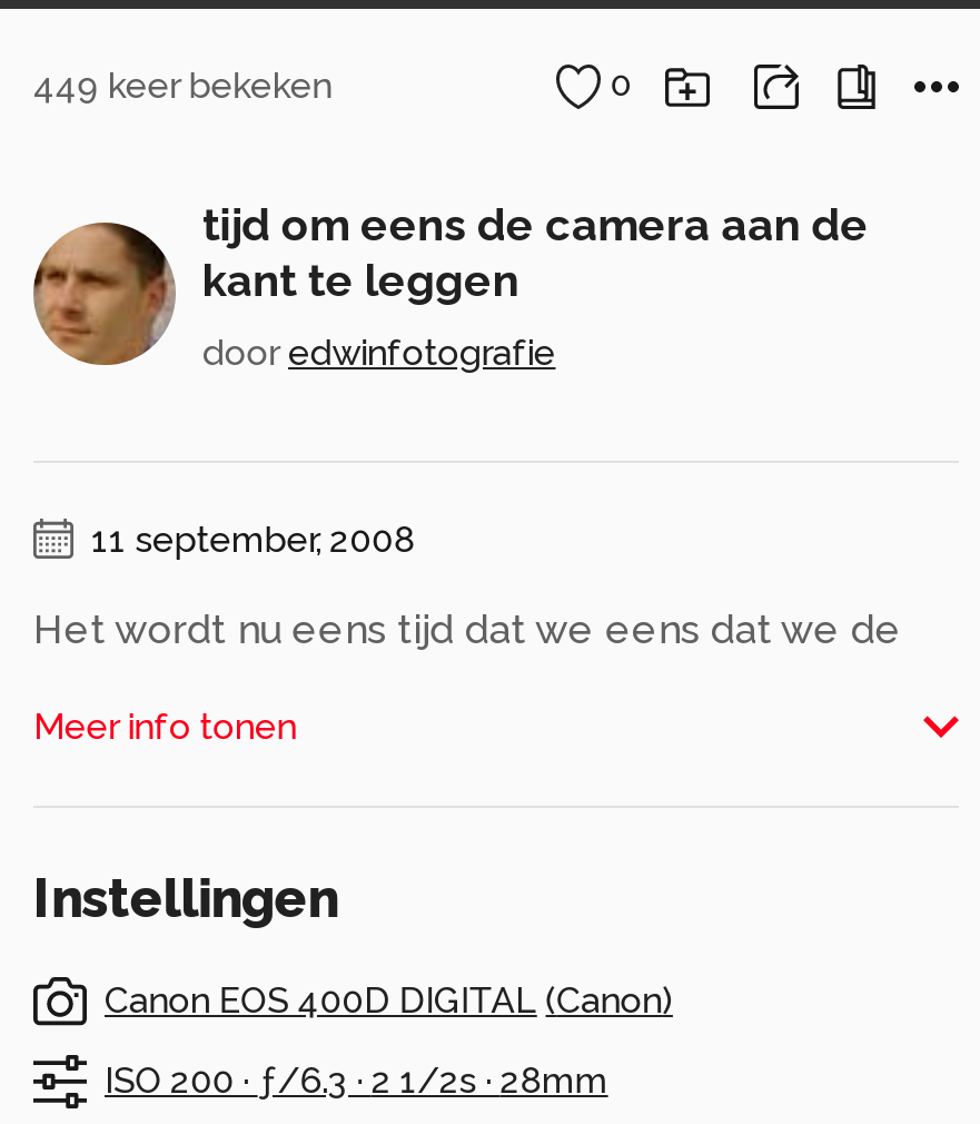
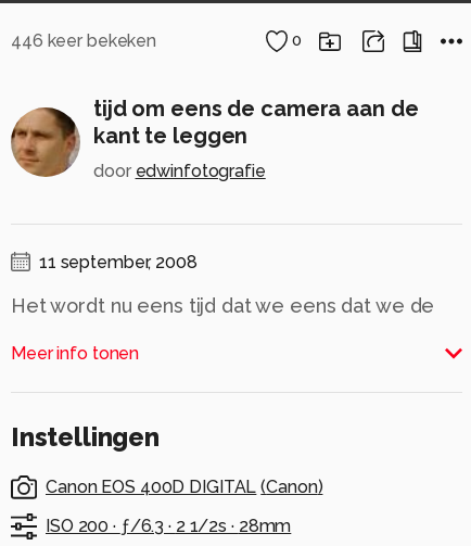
[33,64,332,106] 449 keer bekeken -> [11,30,156,51] 446 keer bekeken

